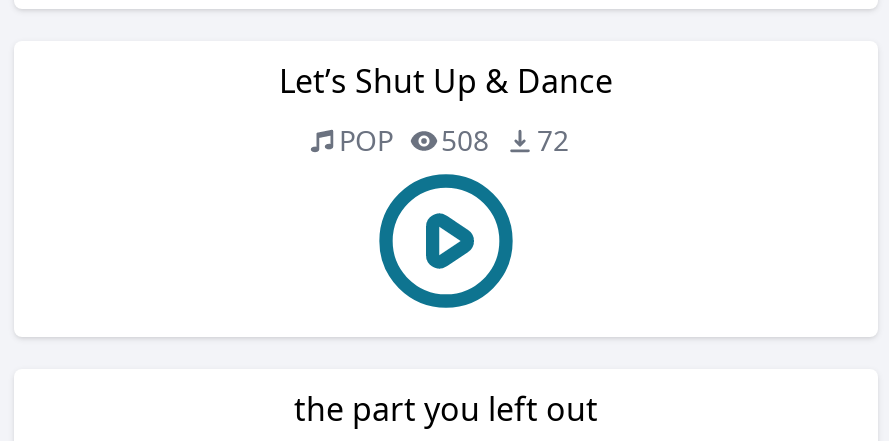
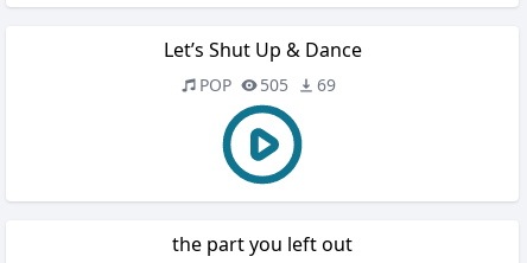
[441,121,489,159] 508 -> [259,73,288,96] 505
[537,121,569,159] 72 -> [316,73,335,96] 69

